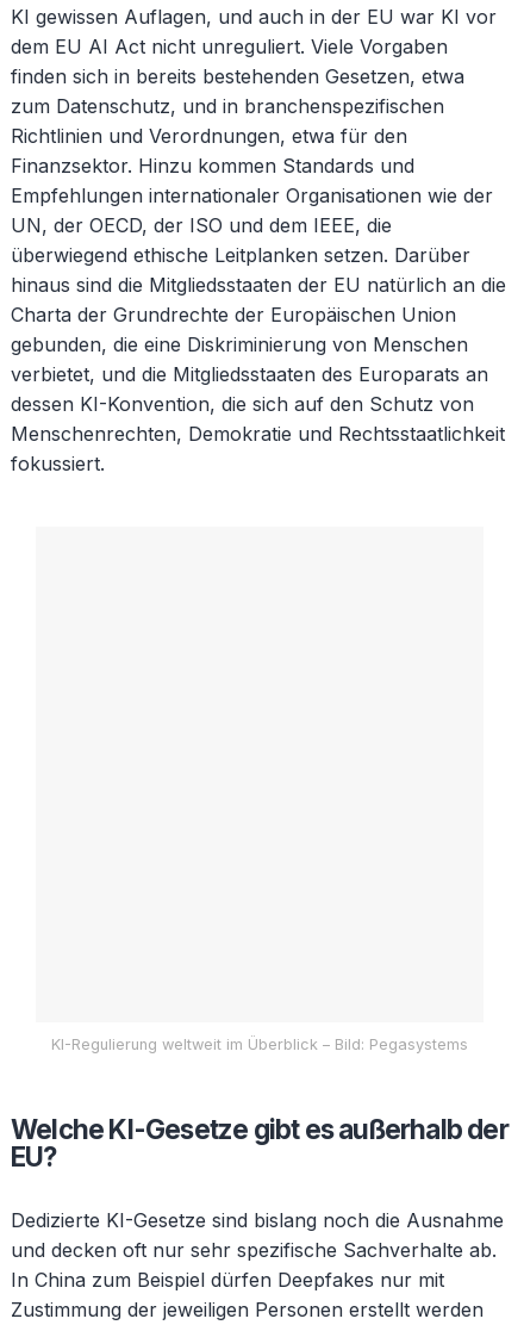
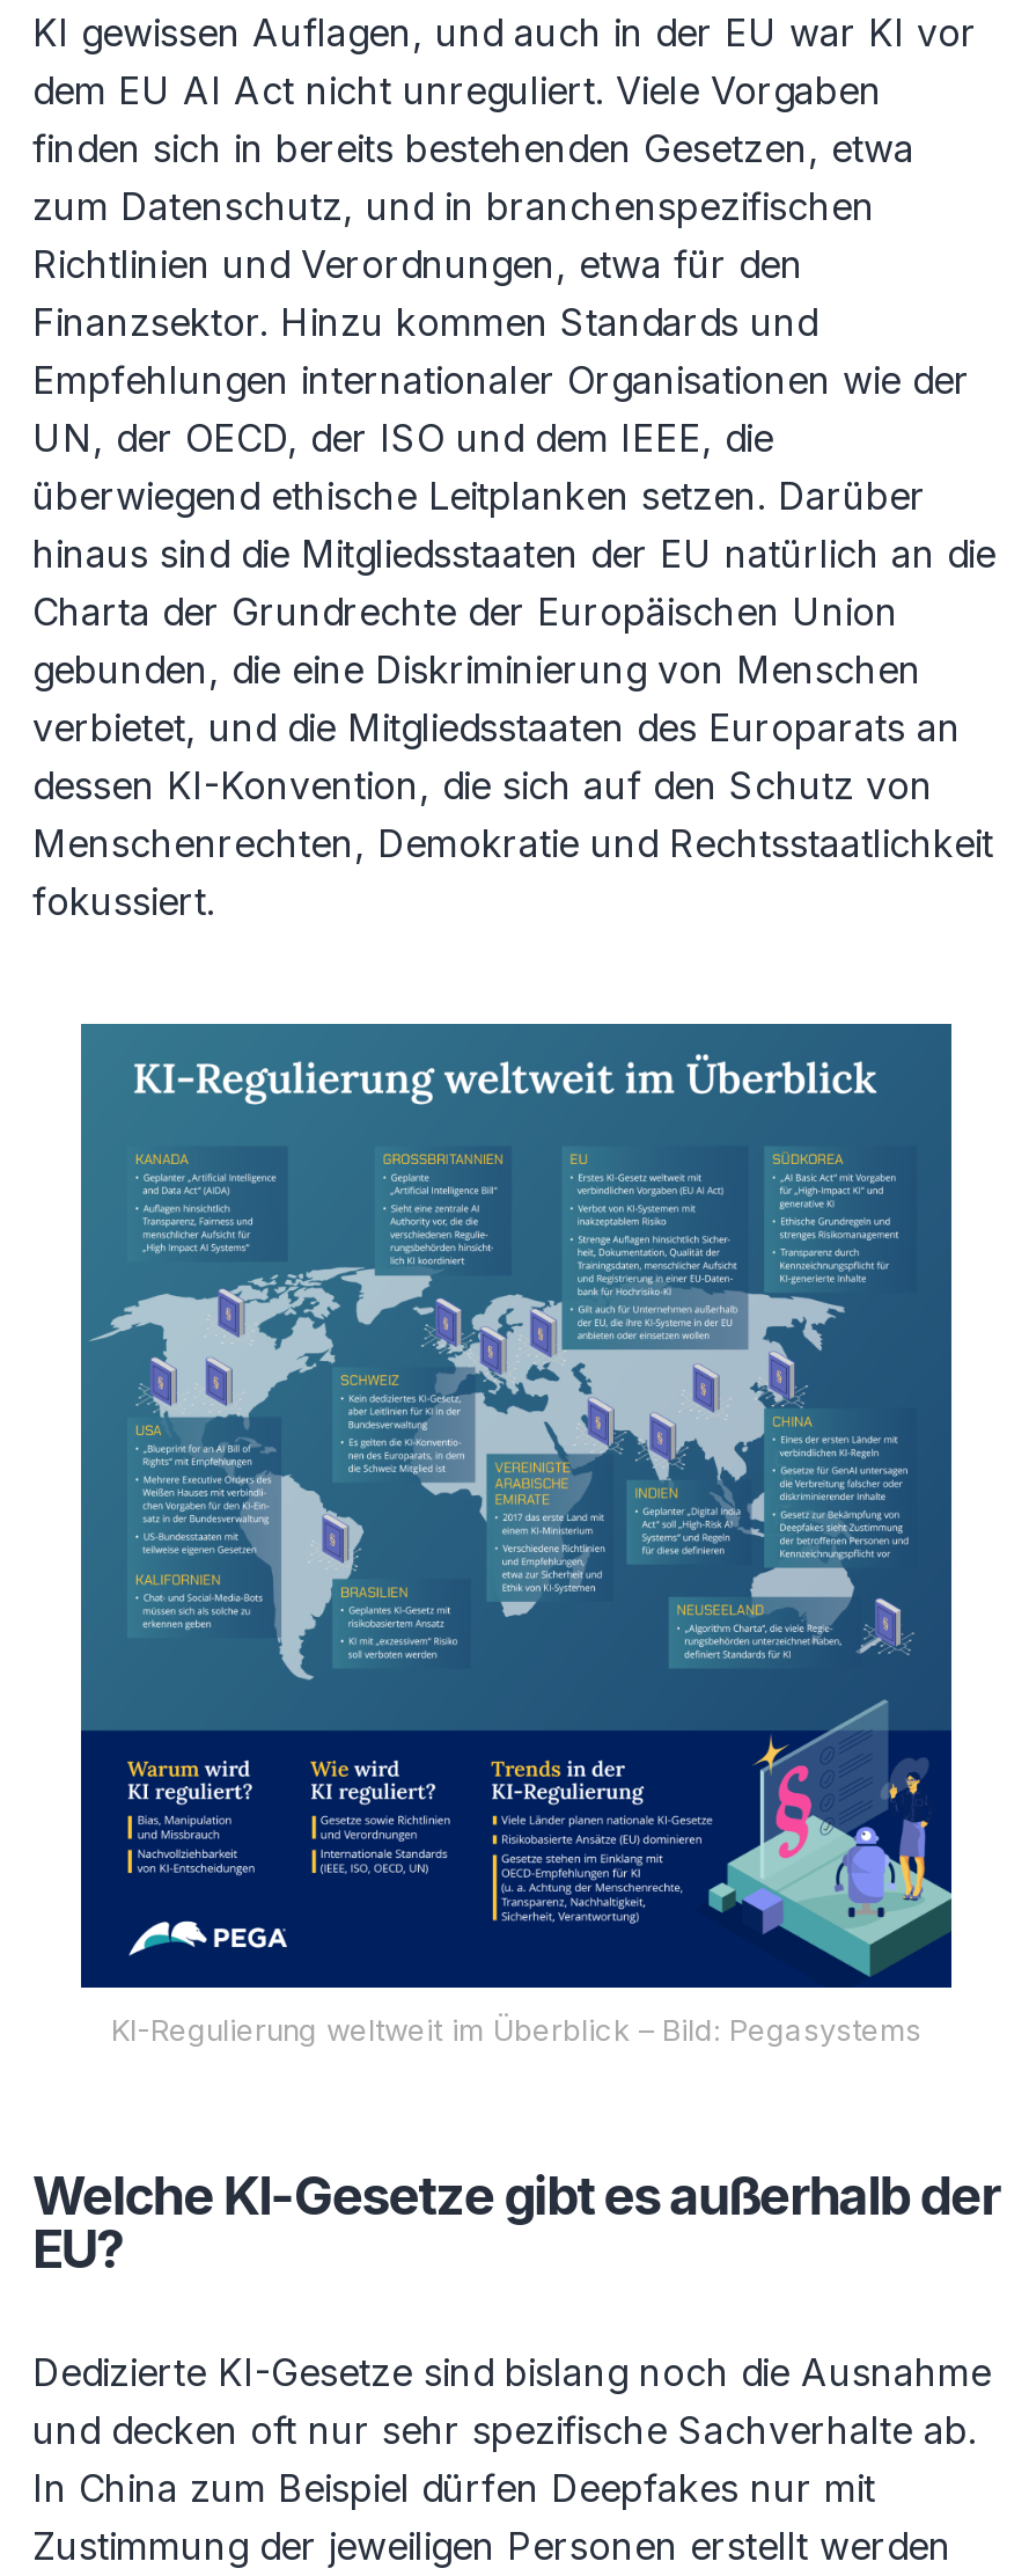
none -> [79,1022,954,1990] [image]

